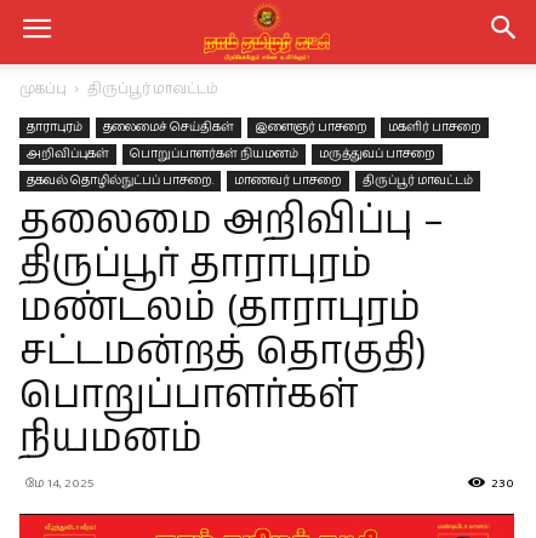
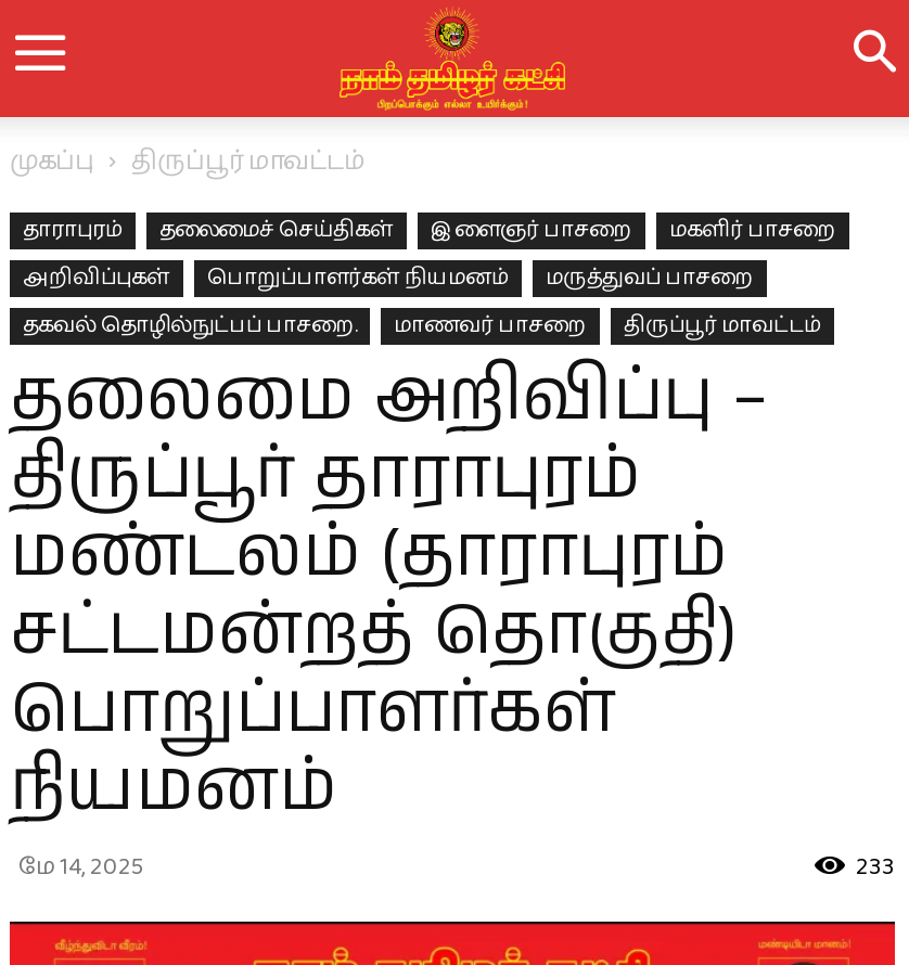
[491,473,514,493] 230 -> [856,848,895,885] 233

